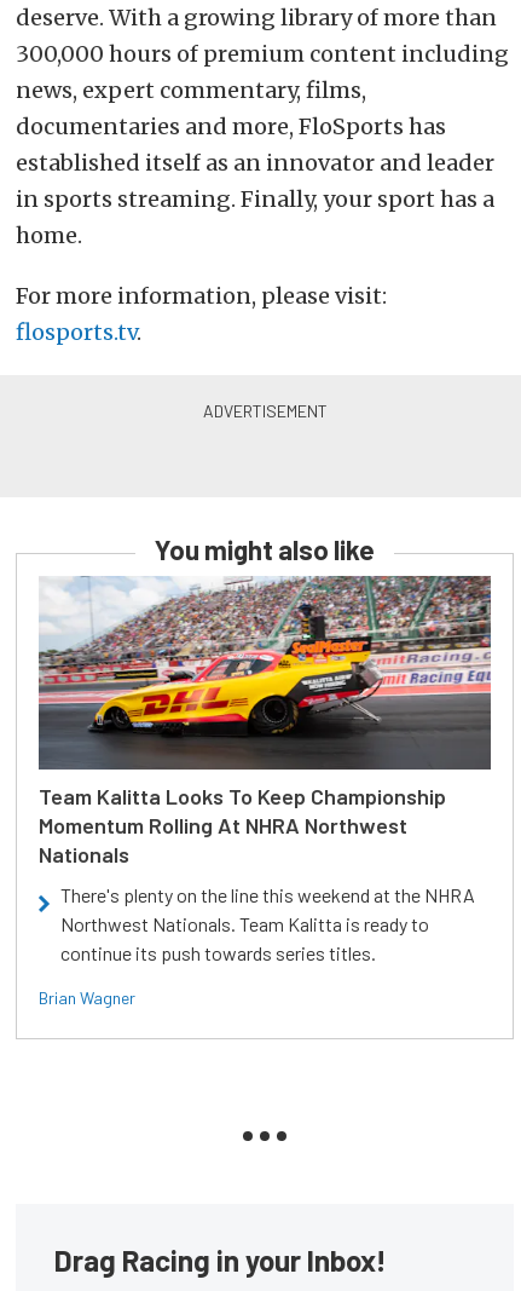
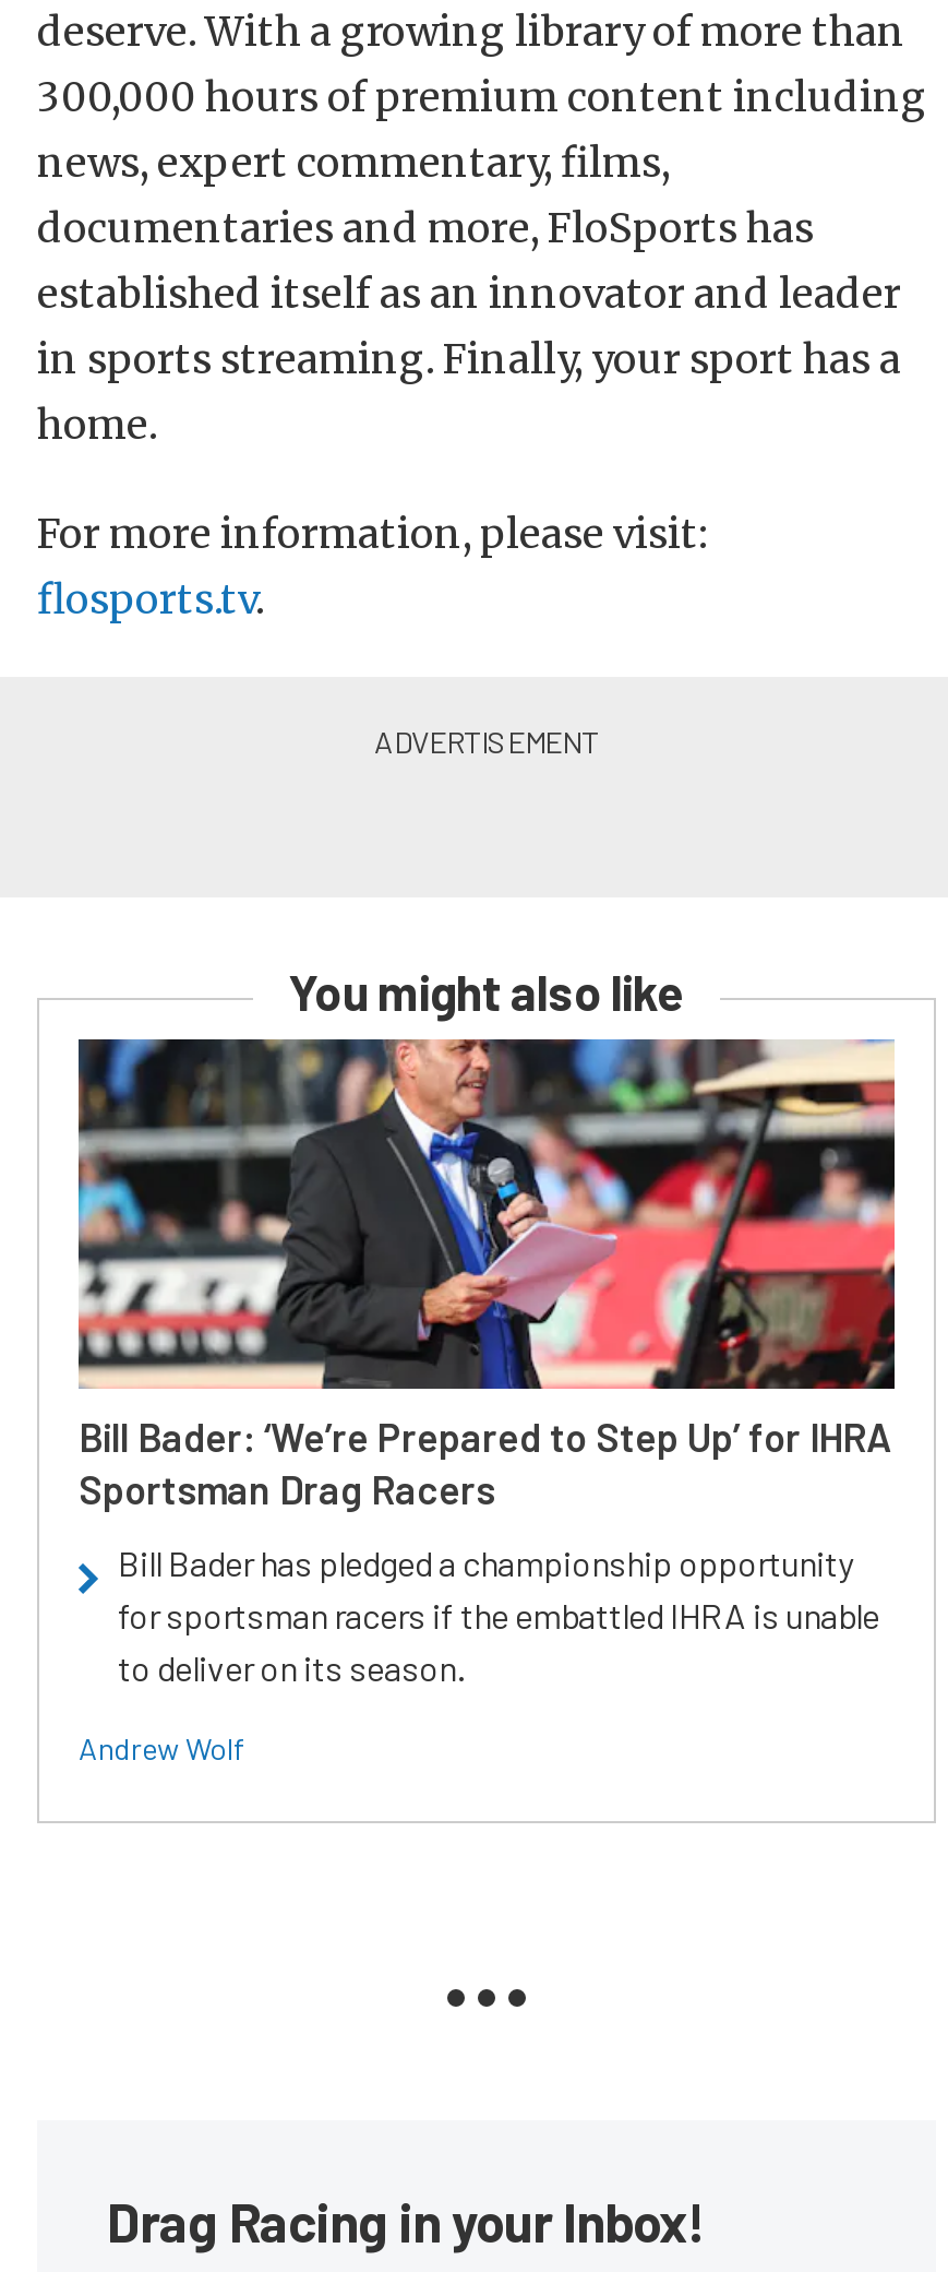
[37,575,492,868] [image] | Team Kalitta Looks To Keep Championship | Momentum Rolling At NHRA Northwest | Nationals -> [76,1037,895,1514] [image] | Bill Bader: ‘We’re Prepared to Step Up’ for IHRA | Sportsman Drag Racers
[60,884,475,965] There's plenty on the line this weekend at the NHRA | Northwest Nationals. Team Kalitta is ready to | continue its push towards series titles. -> [118,1543,879,1689] Bill Bader has pledged a championship opportunity | for sportsman racers if the embattled IHRA is unable | to deliver on its season.
[39,988,135,1008] Brian Wagner -> [79,1730,244,1768] Andrew Wolf

